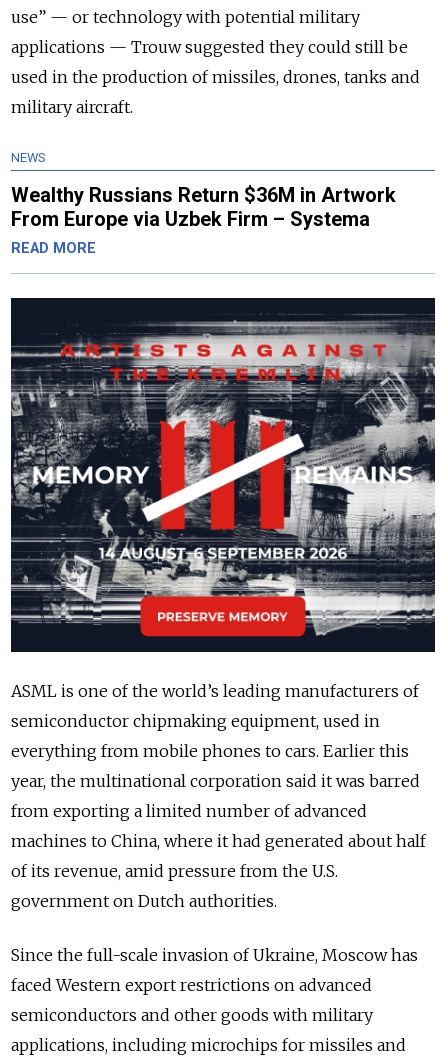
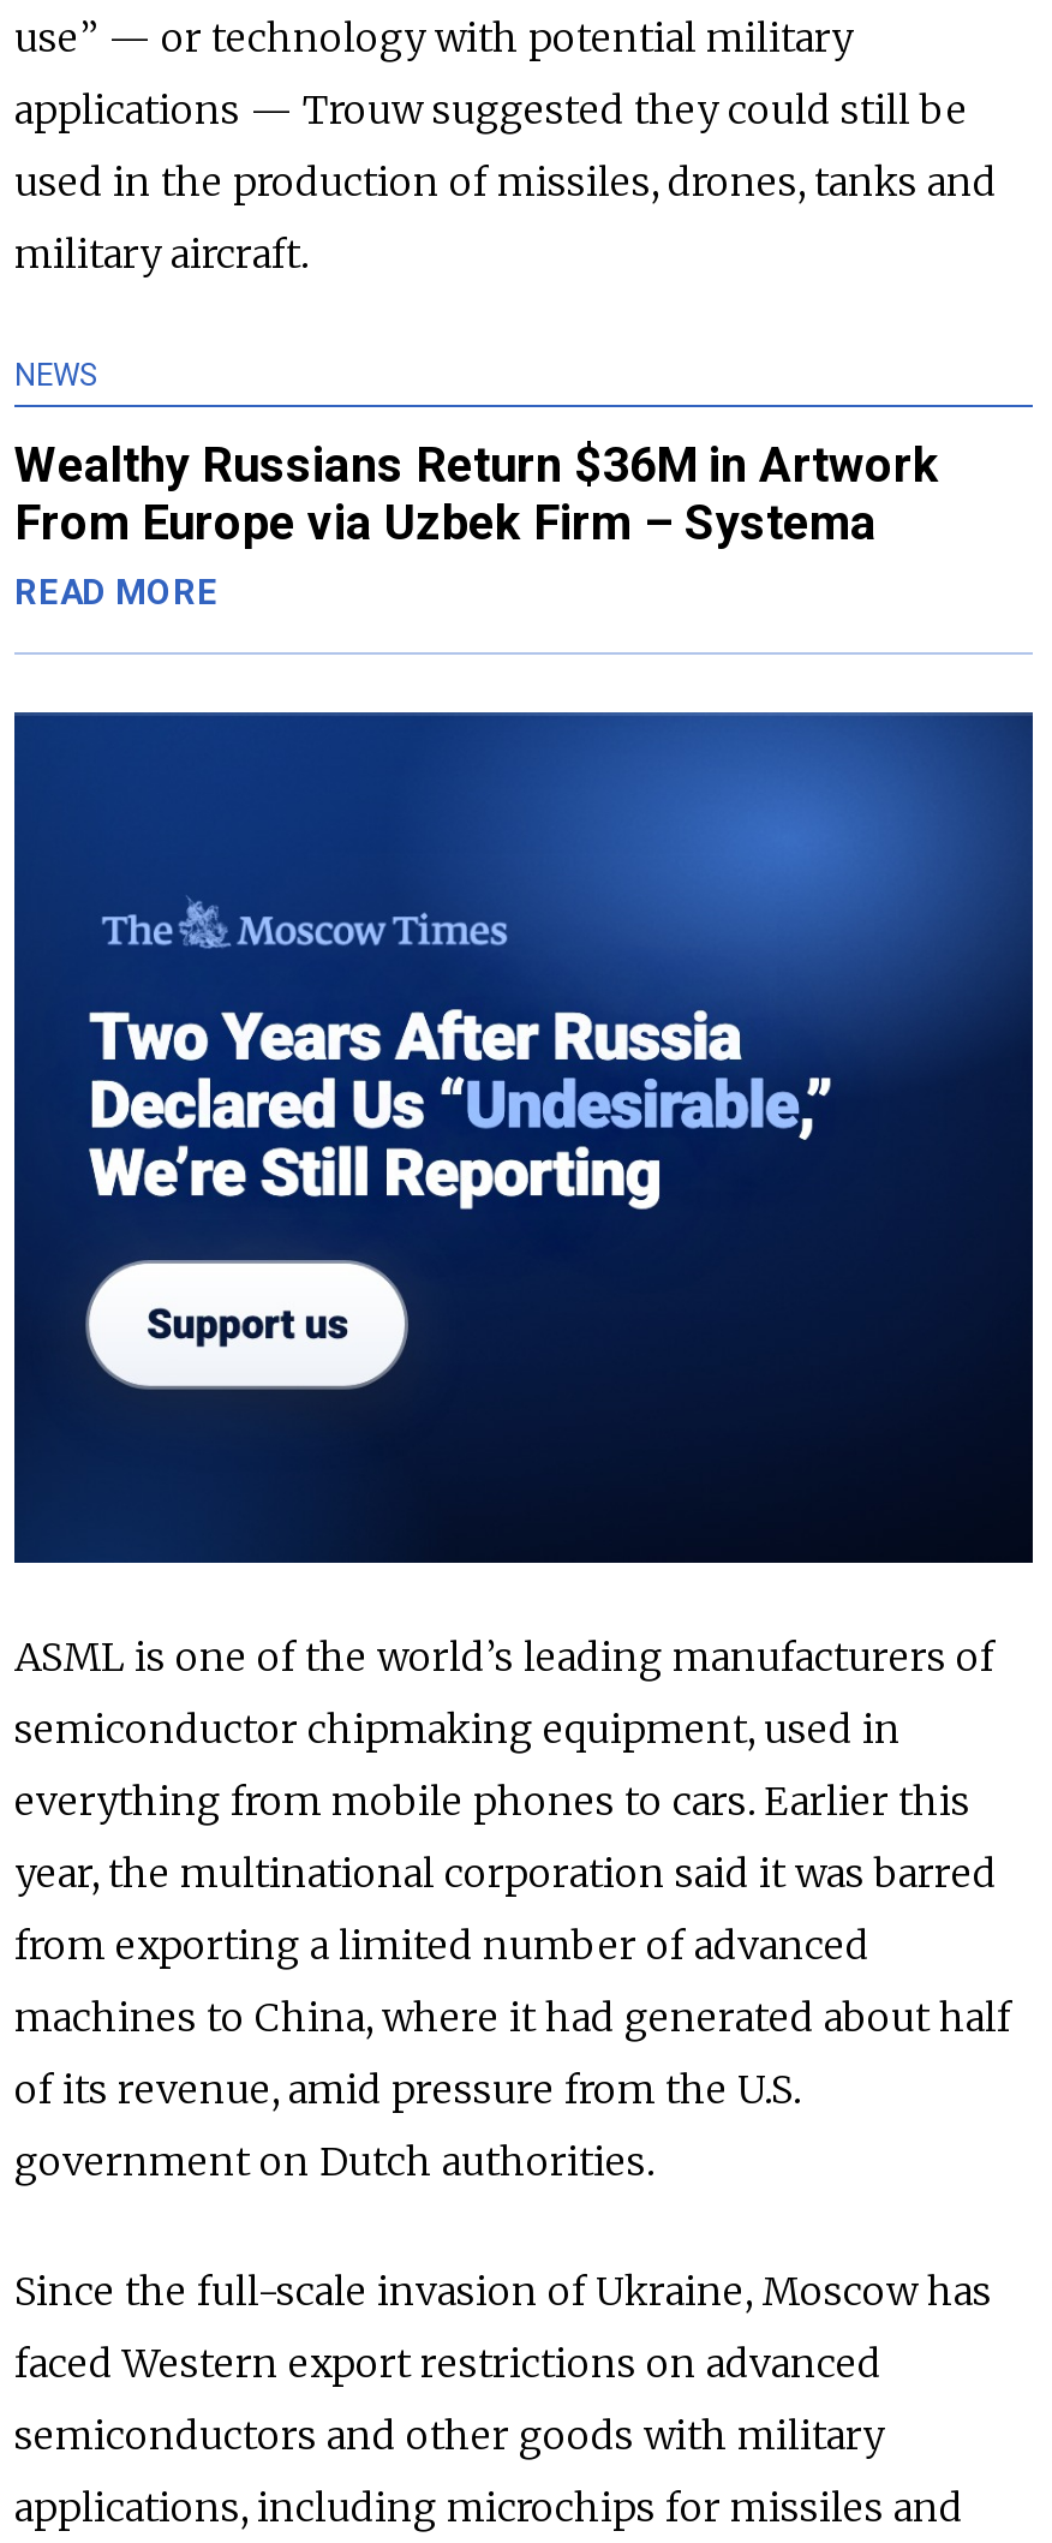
[10,297,436,652] [image] -> [14,710,1035,1563] [image]

